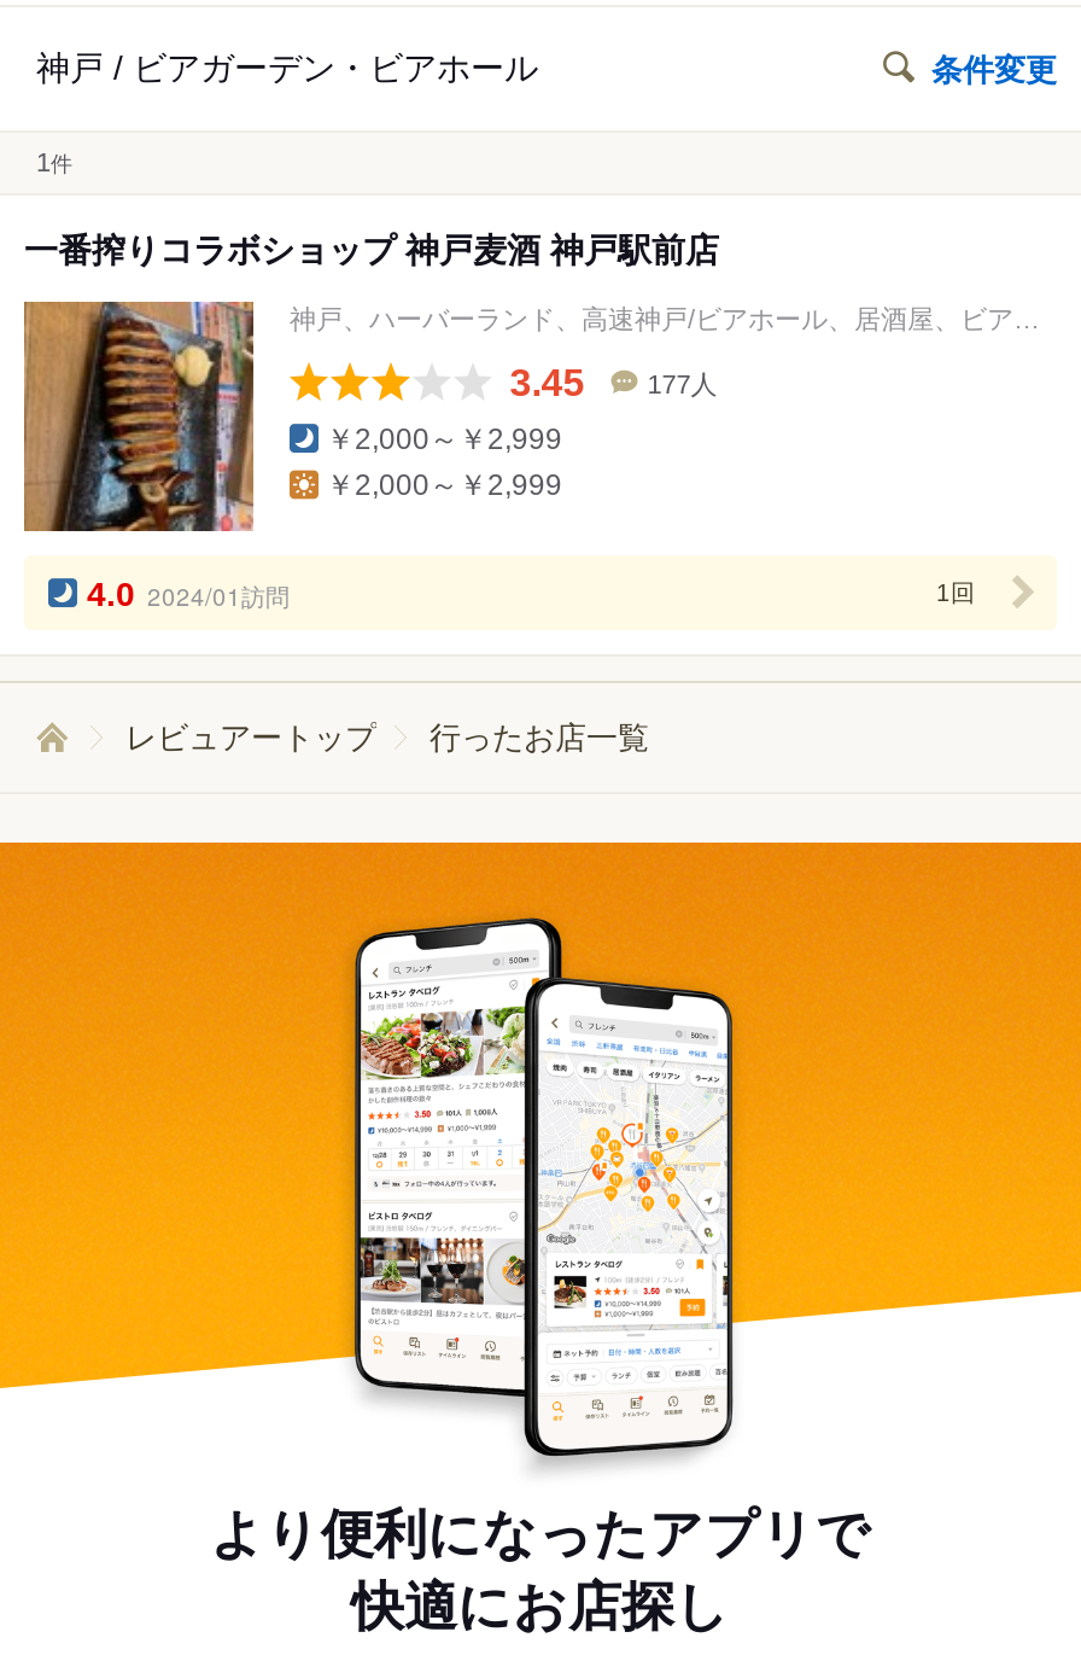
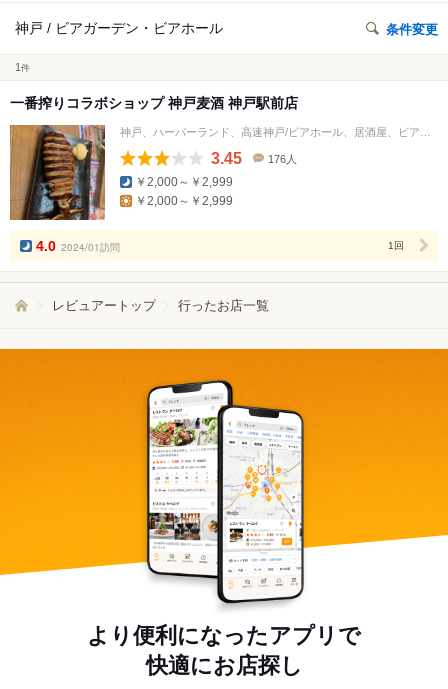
[647,370,717,399] 177人 -> [268,153,297,165] 176人

